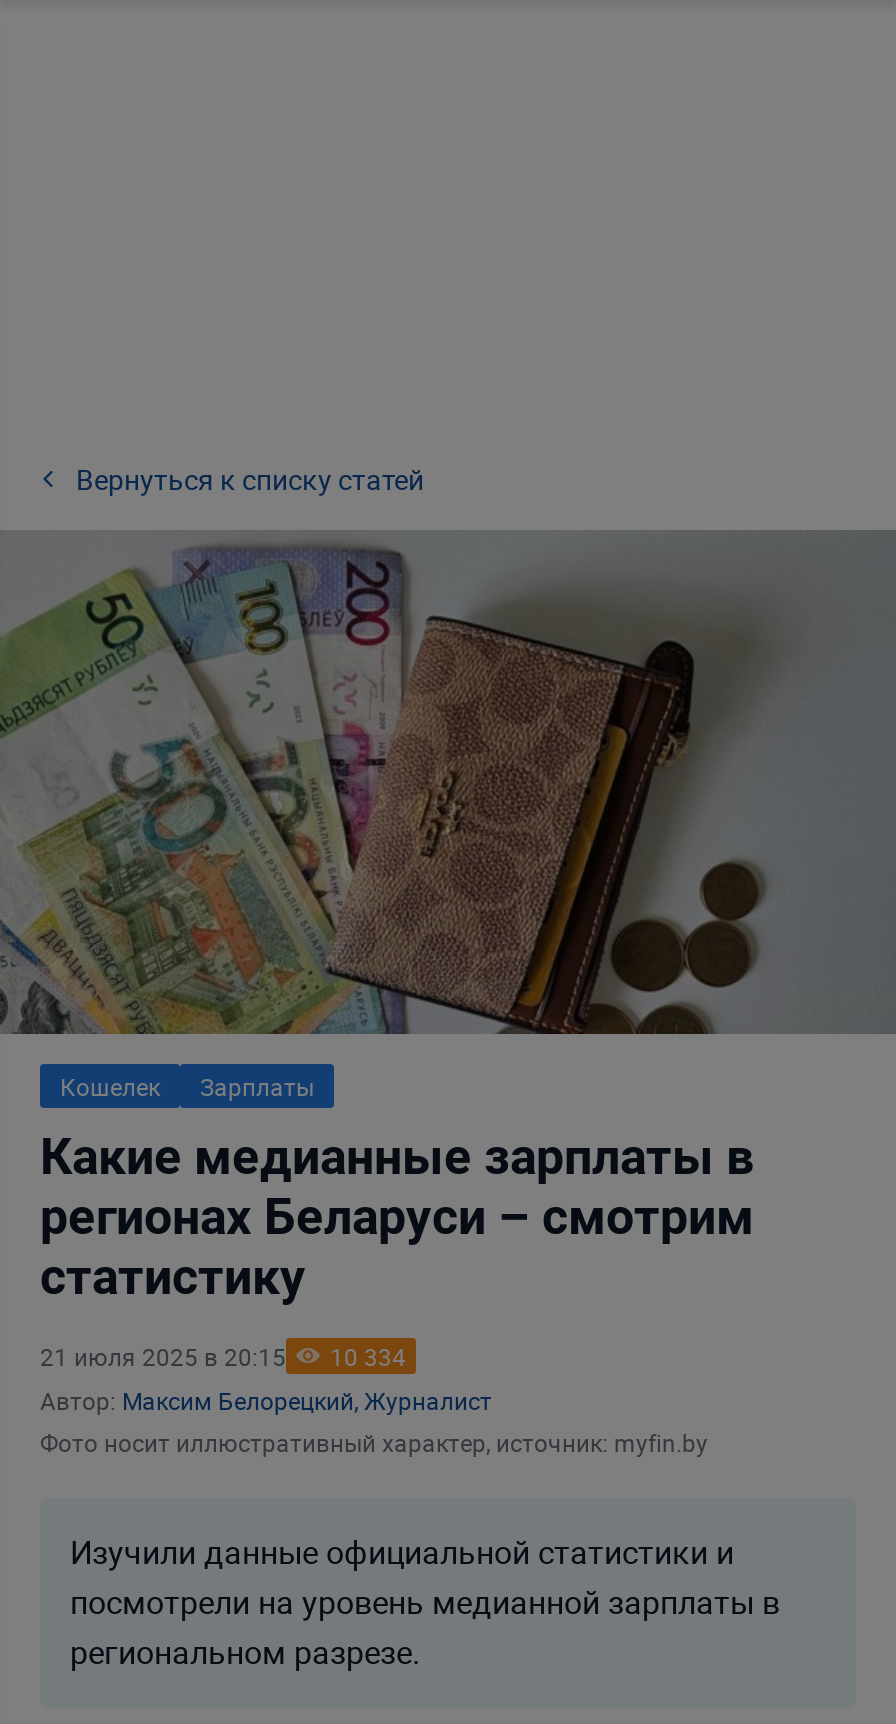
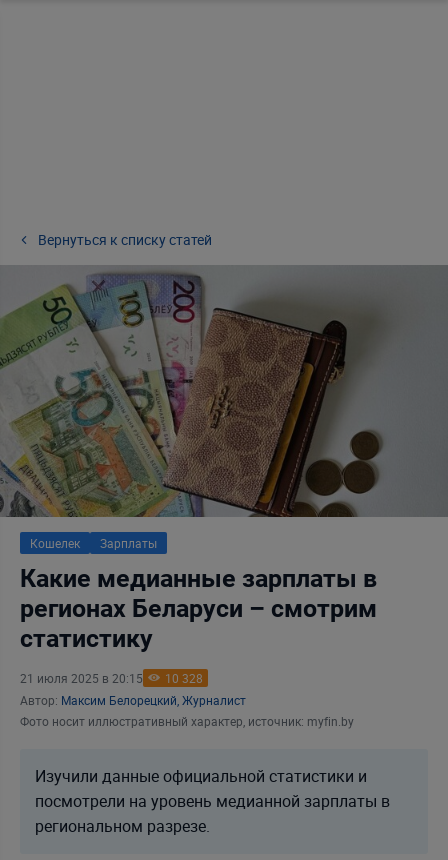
[40,1340,406,1372] 21 июля 2025 в 20:15 10 334 -> [20,670,203,686] 21 июля 2025 в 20:15 10 328

